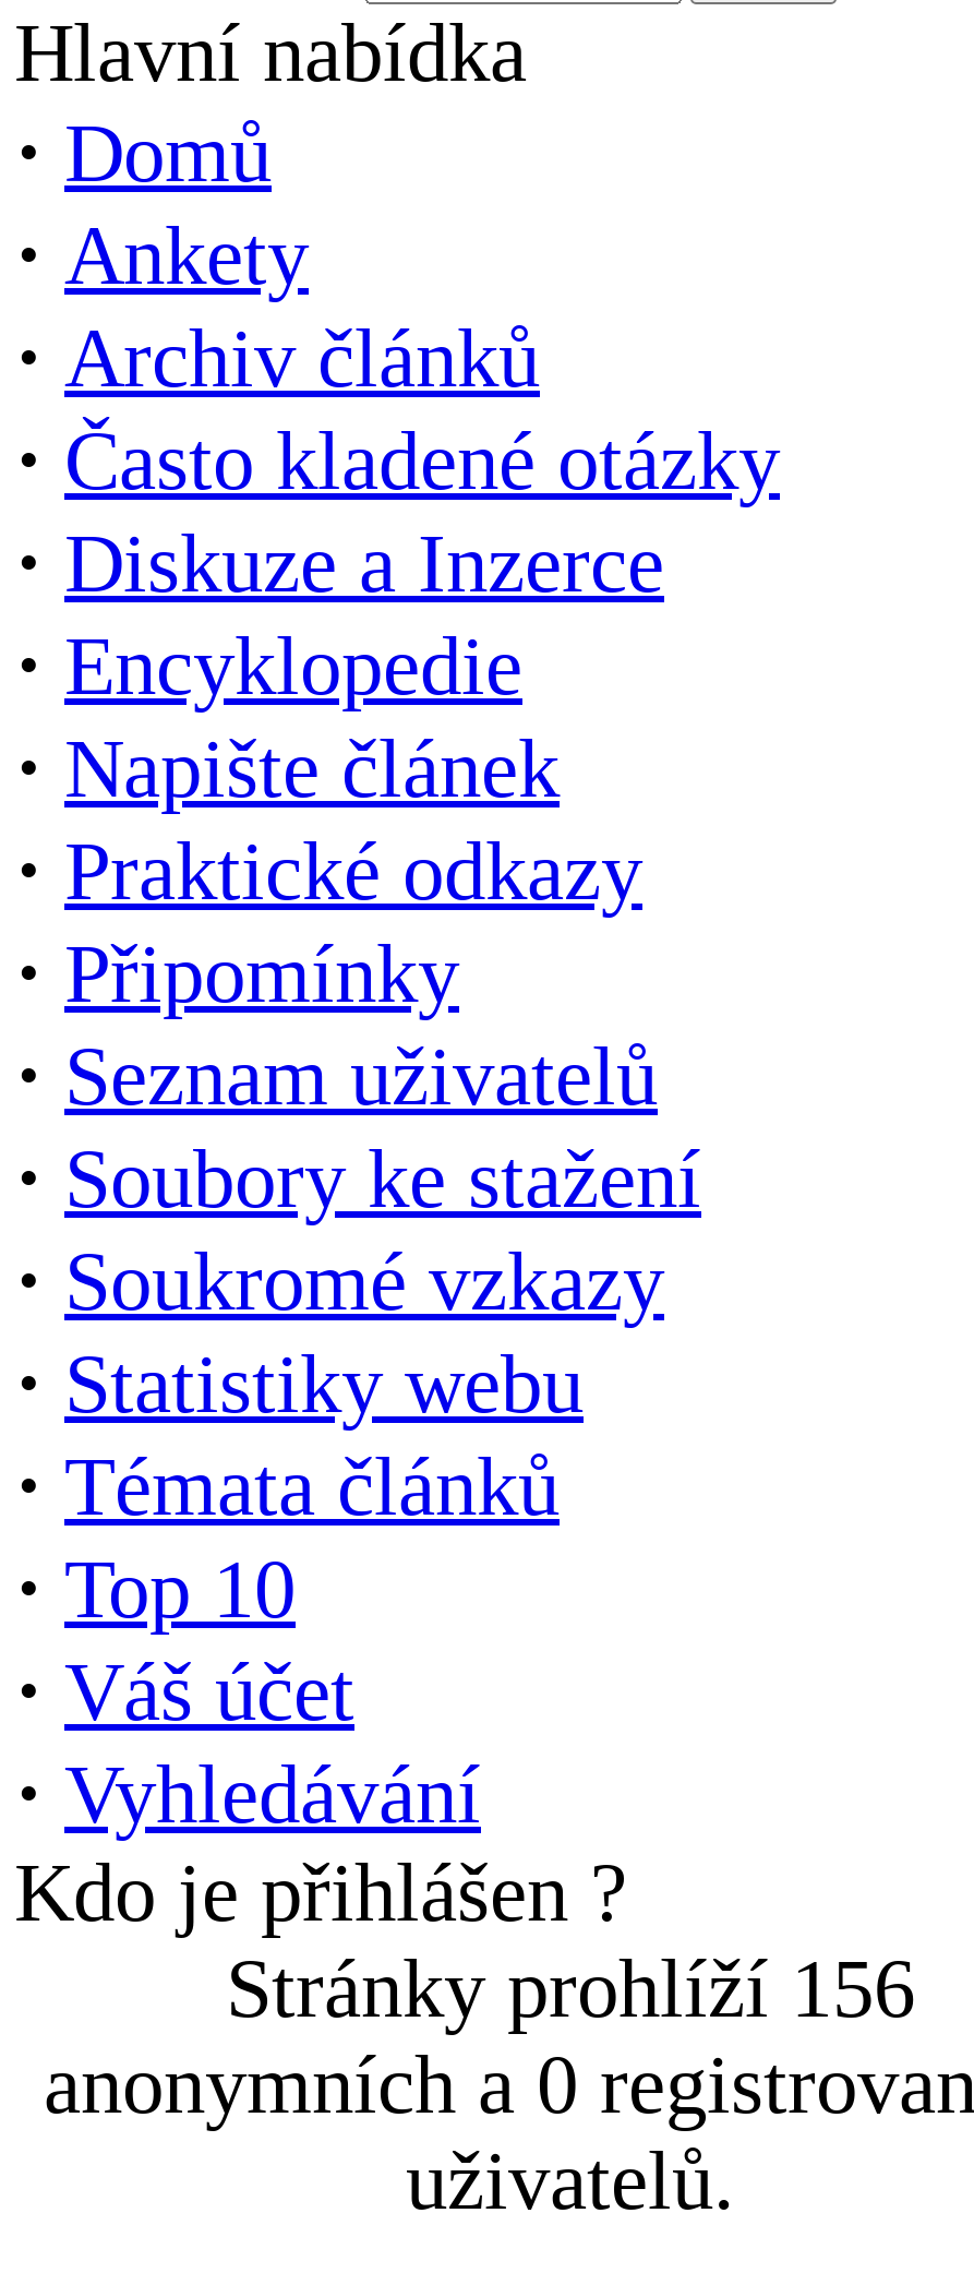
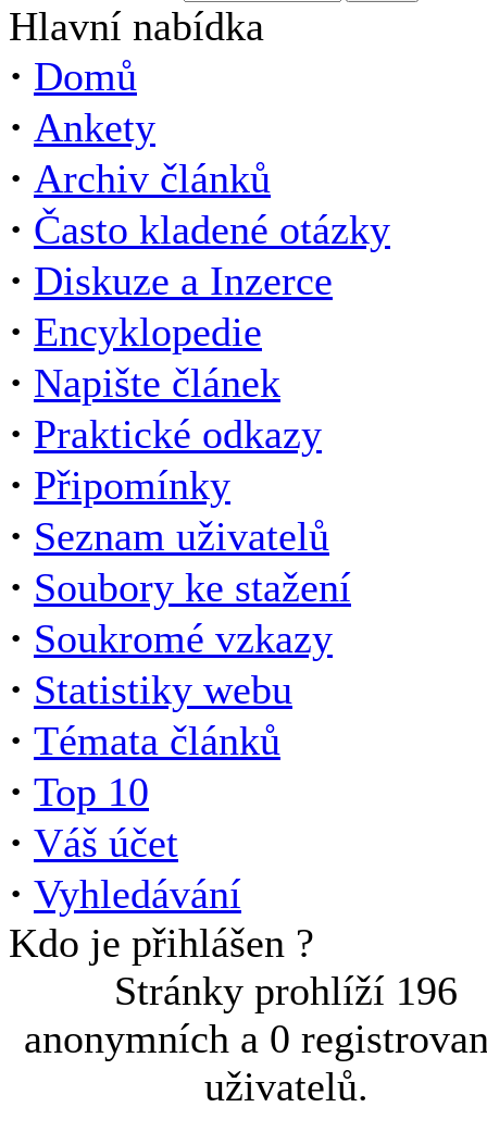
[226,1942,915,2034] Stránky prohlíží 156 -> [114,968,458,1013] Stránky prohlíží 196

